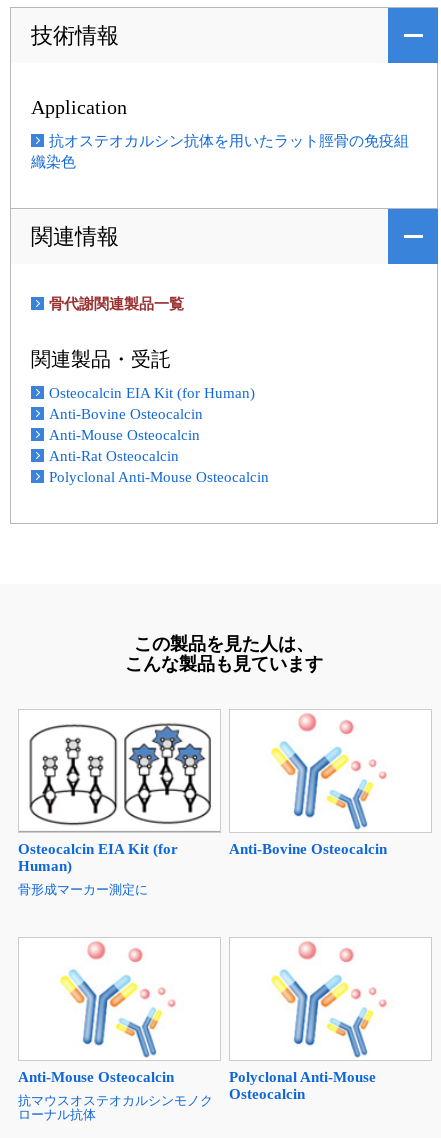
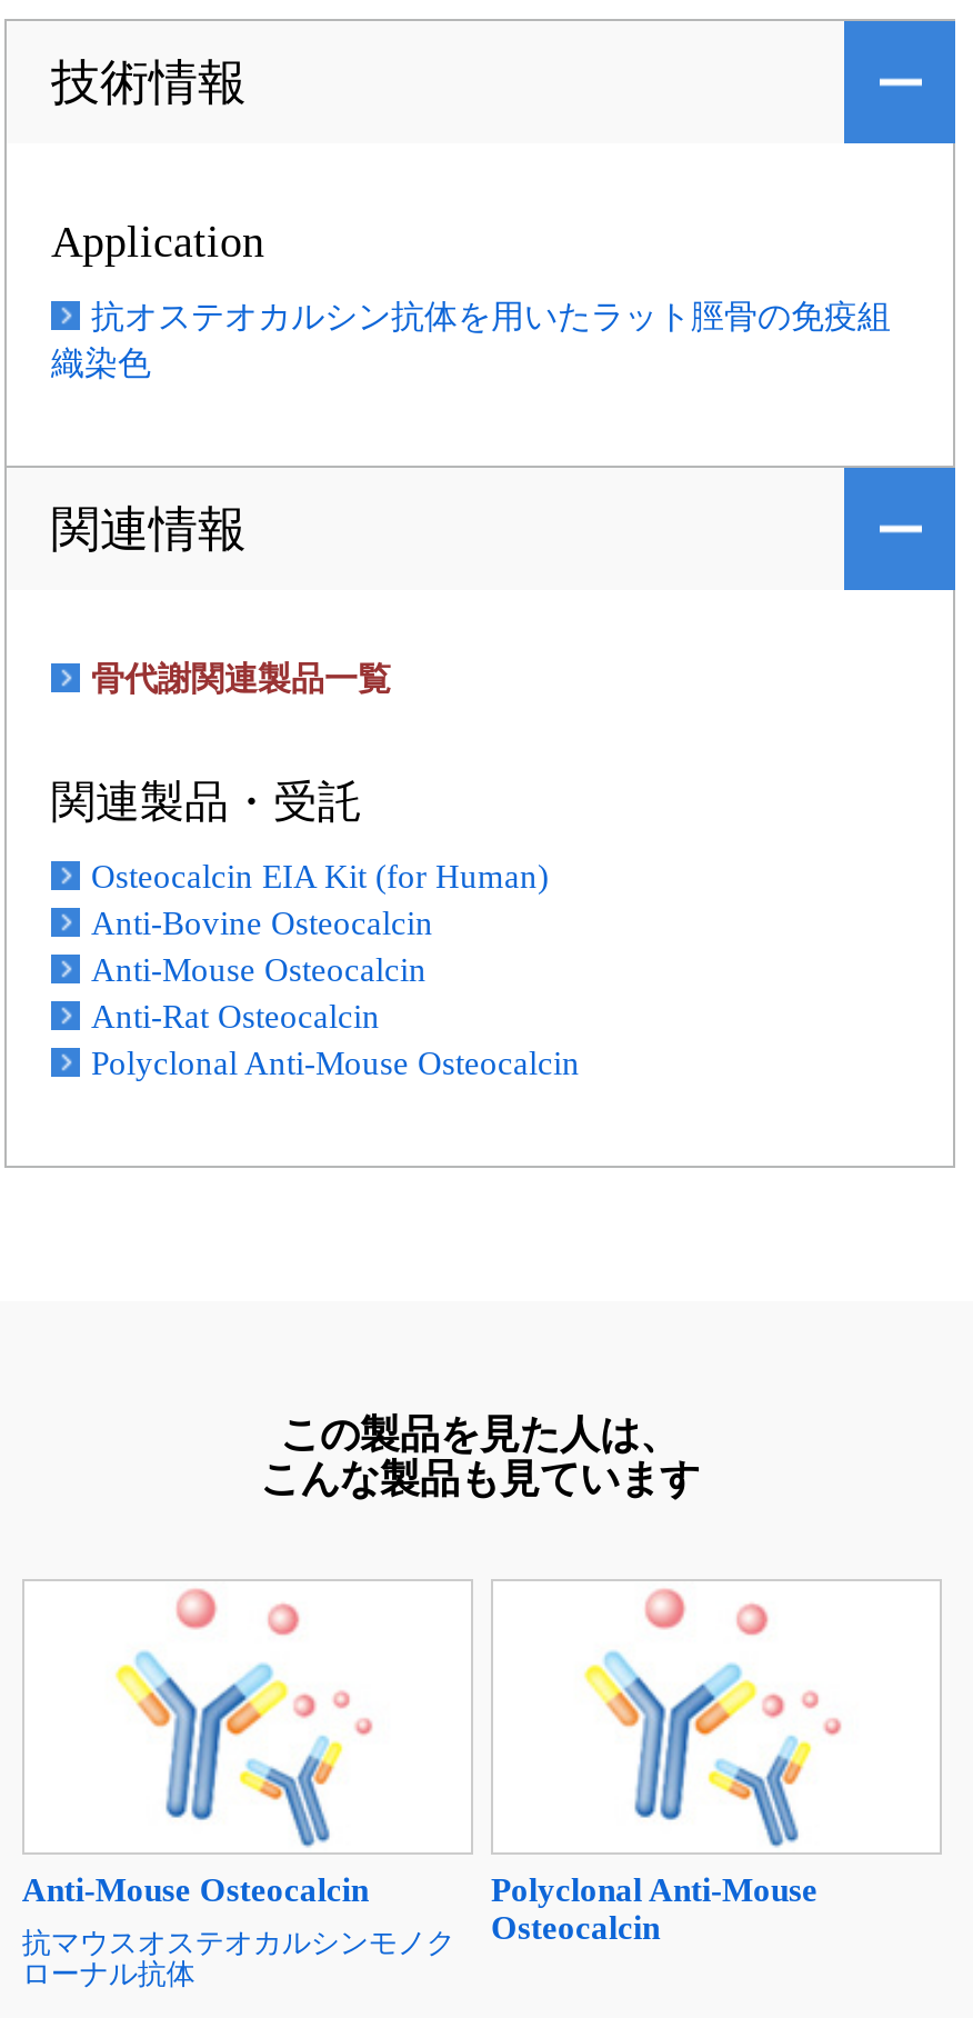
[18,722,220,897] [image] | Osteocalcin EIA Kit (for | Human) | 骨形成マーカー測定に -> none
[229,841,387,857] Anti-Bovine Osteocalcin -> none

